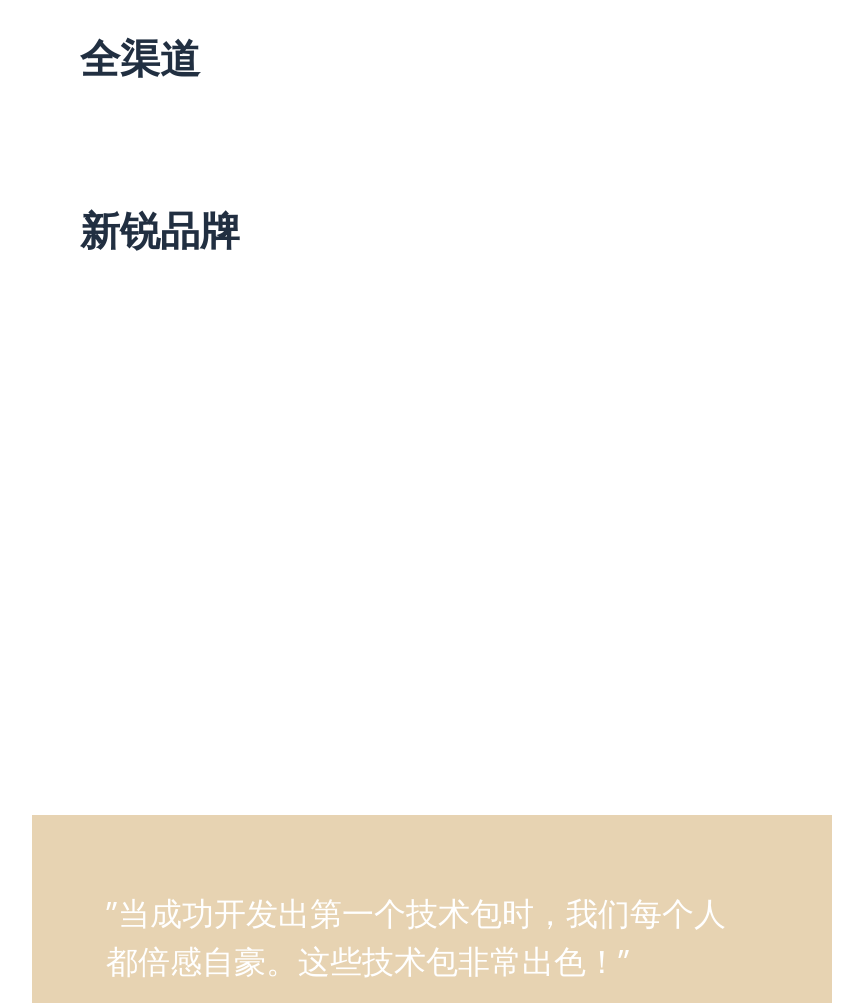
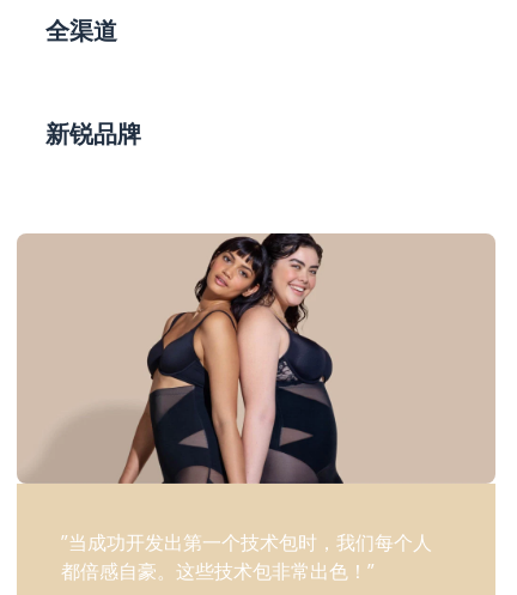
none -> [17,232,495,485] [image]

